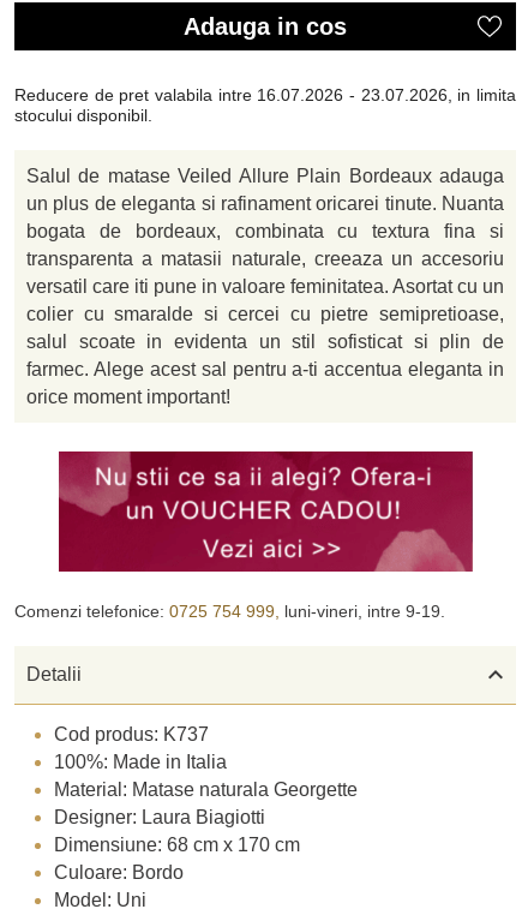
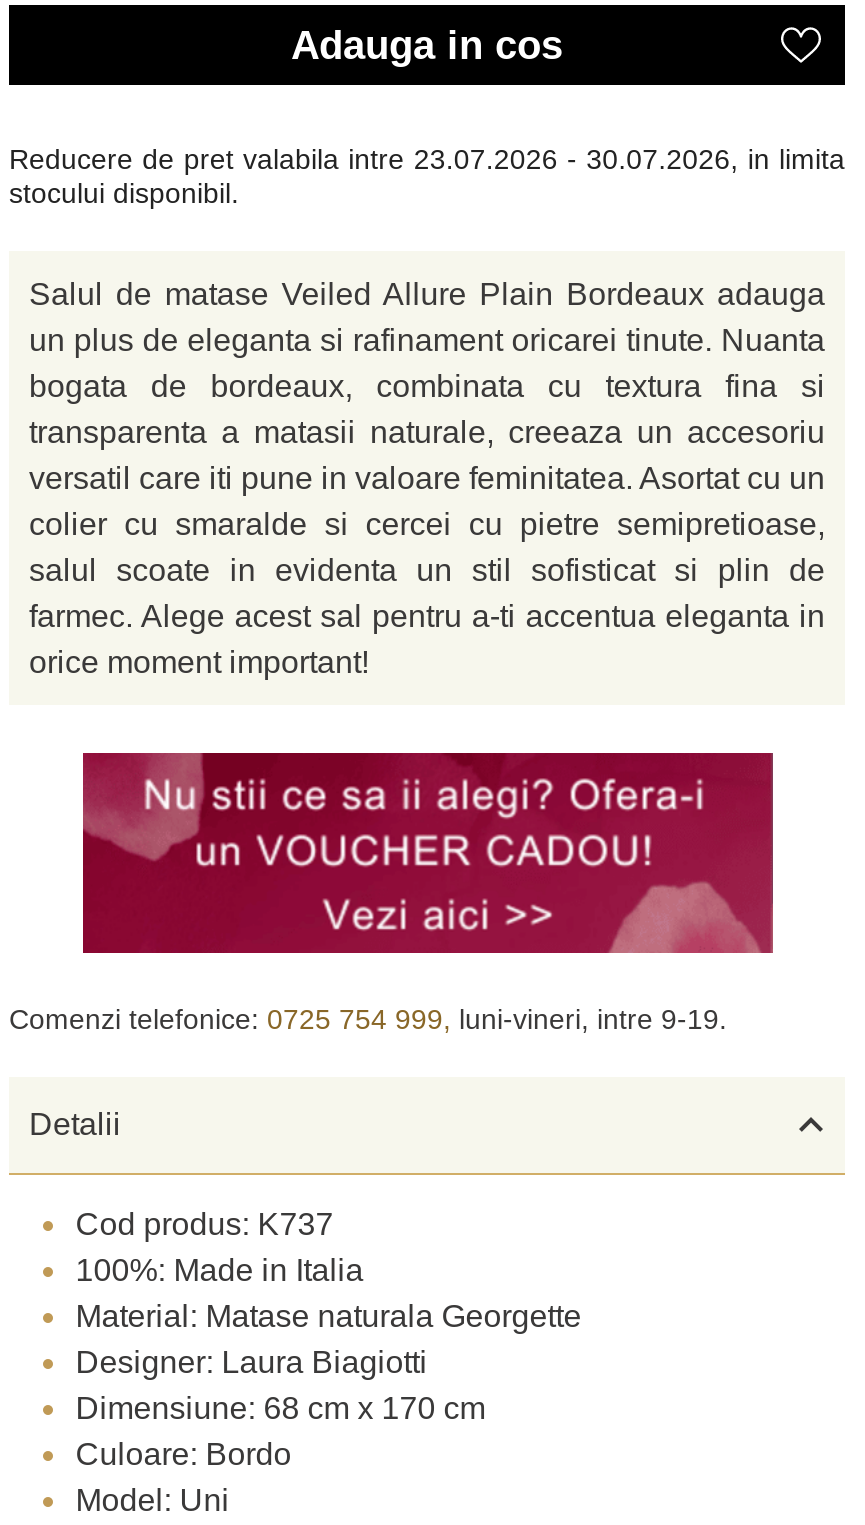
[14,85,516,104] Reducere de pret valabila intre 16.07.2026 - 23.07.2026, in limita -> [9,143,845,175] Reducere de pret valabila intre 23.07.2026 - 30.07.2026, in limita

